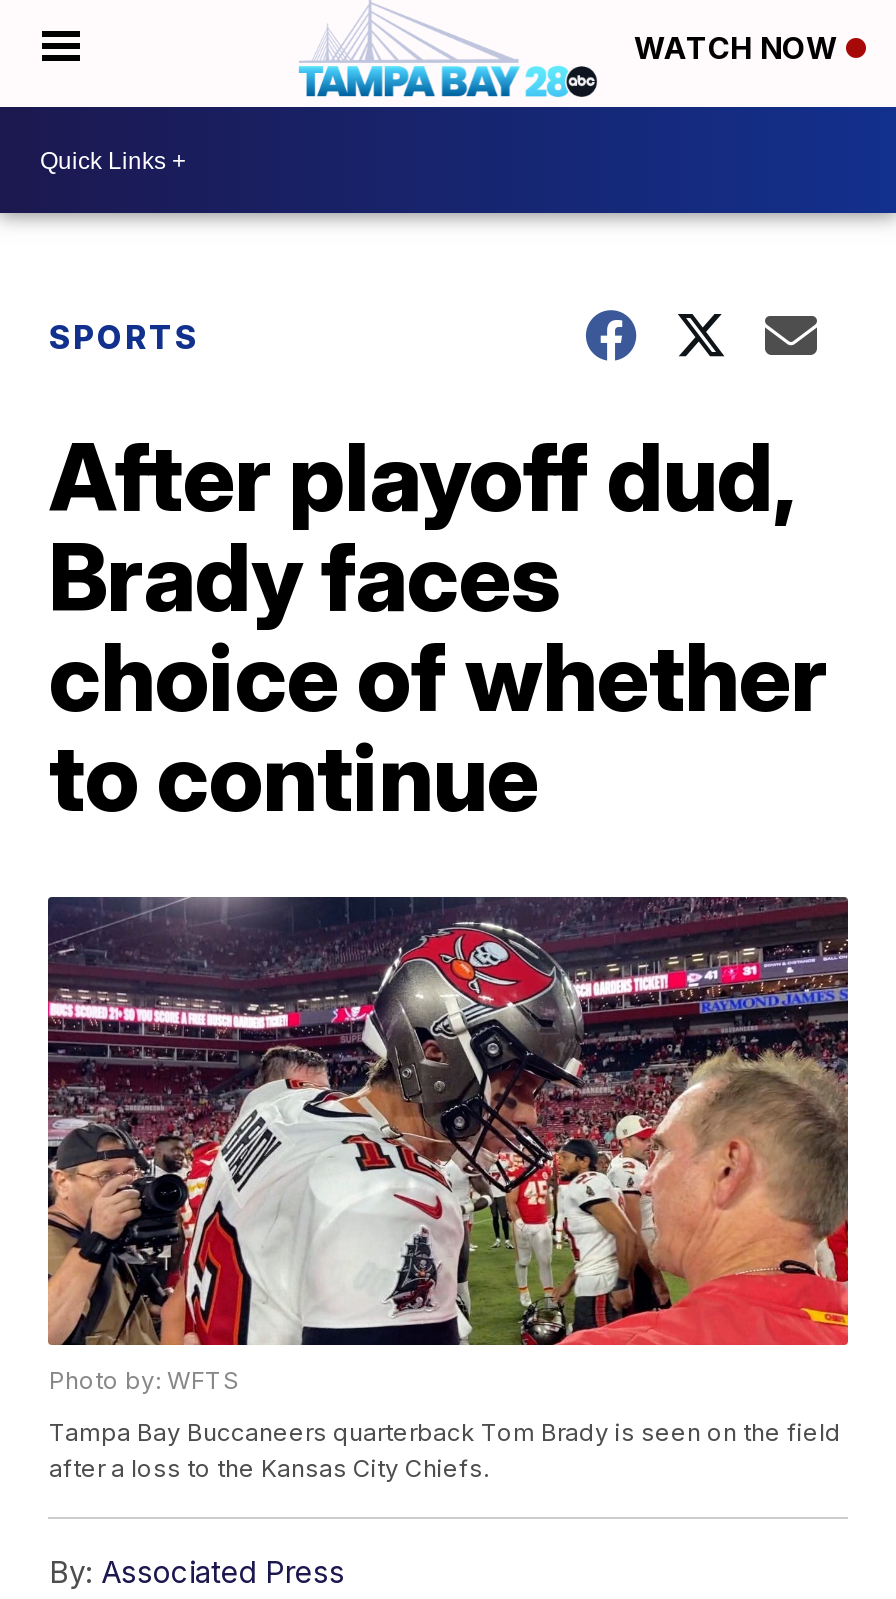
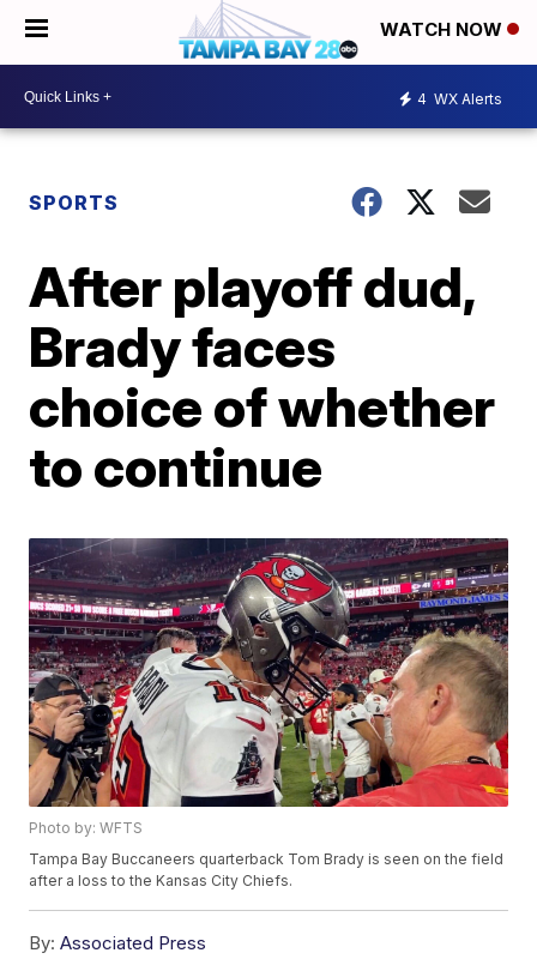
none -> [417,89,502,107] 4 WX Alerts

